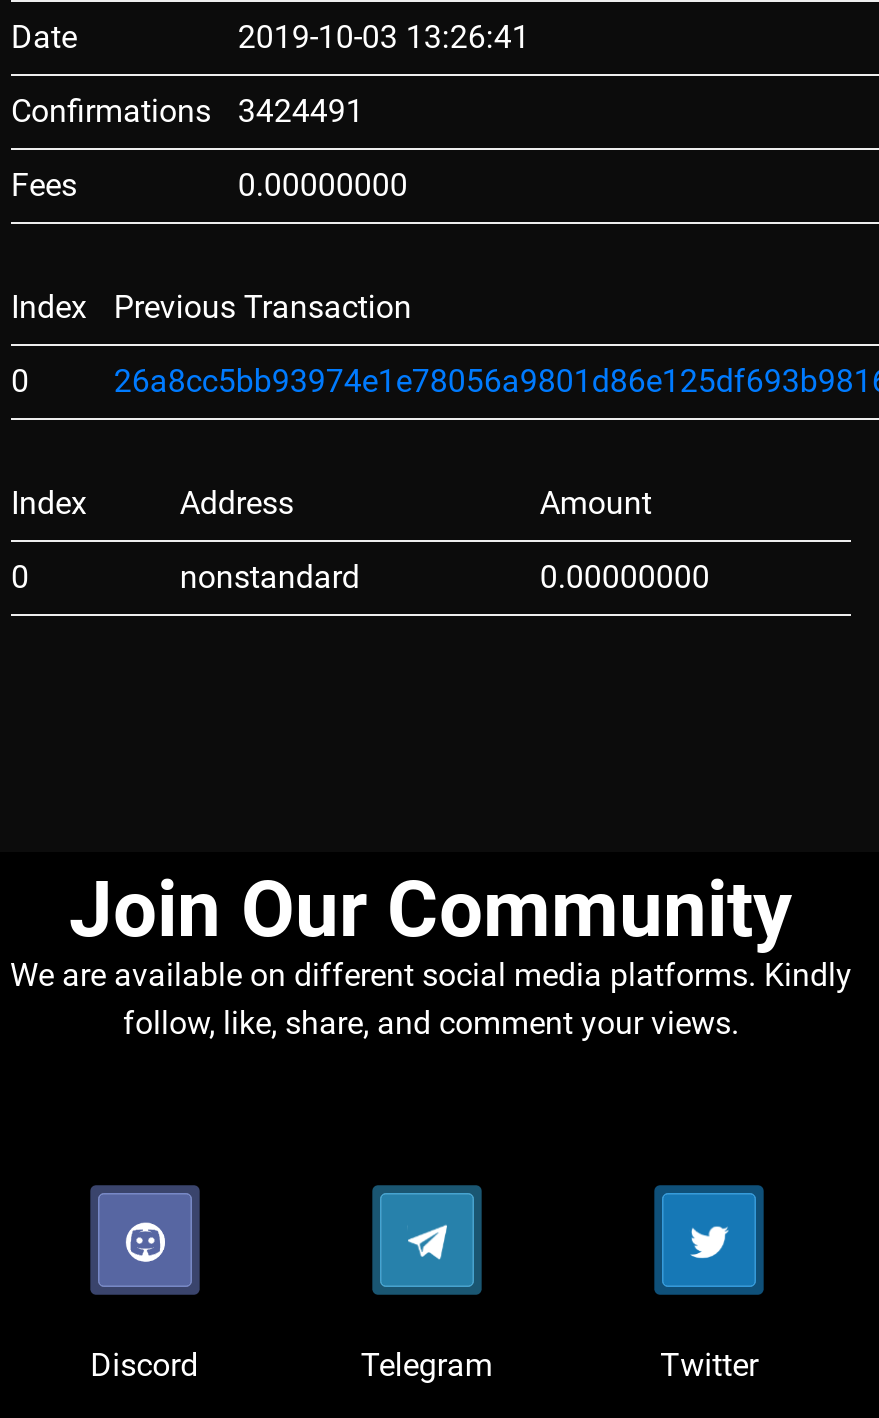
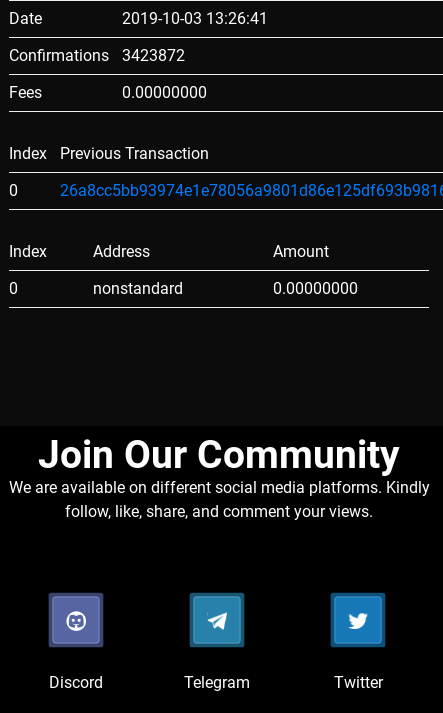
[11,92,364,130] Confirmations 3424491 -> [9,46,185,65] Confirmations 3423872

